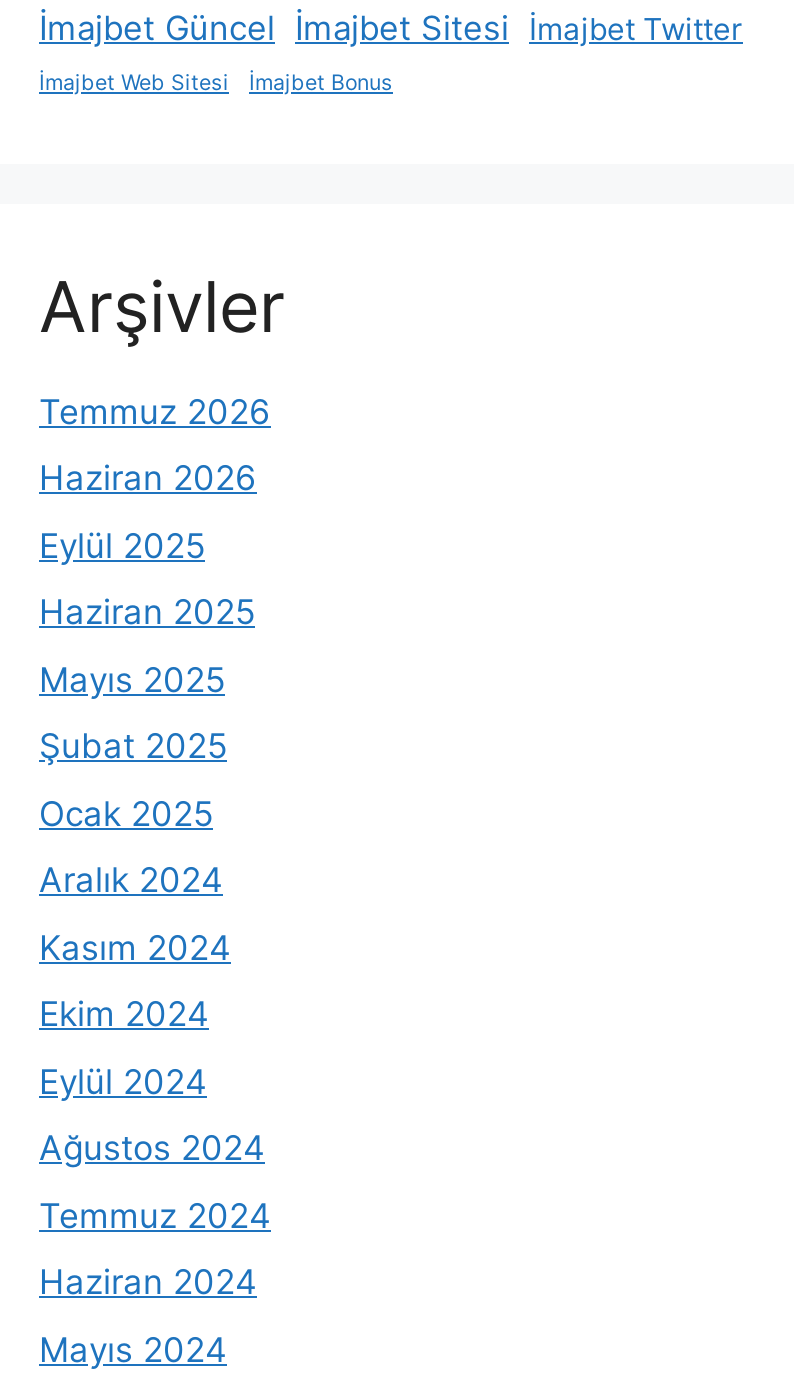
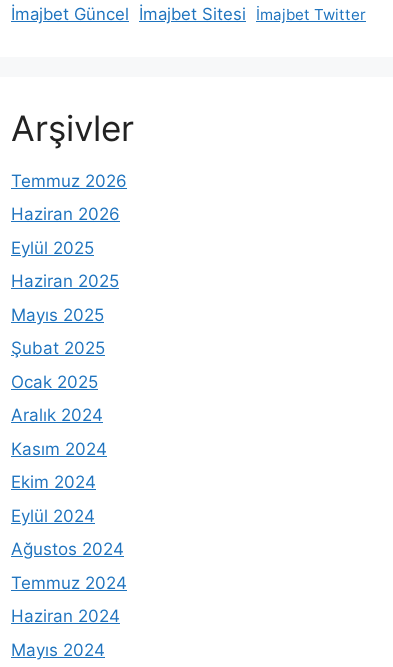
[39,70,393,96] İmajbet Web Sitesi | İmajbet Bonus -> none

